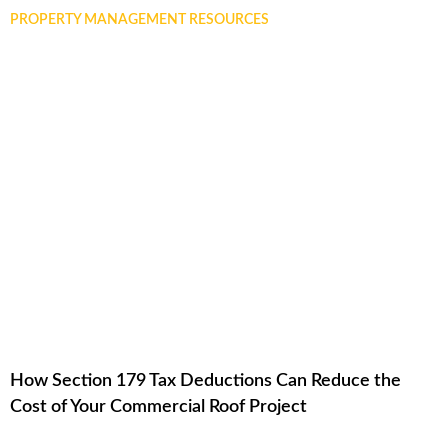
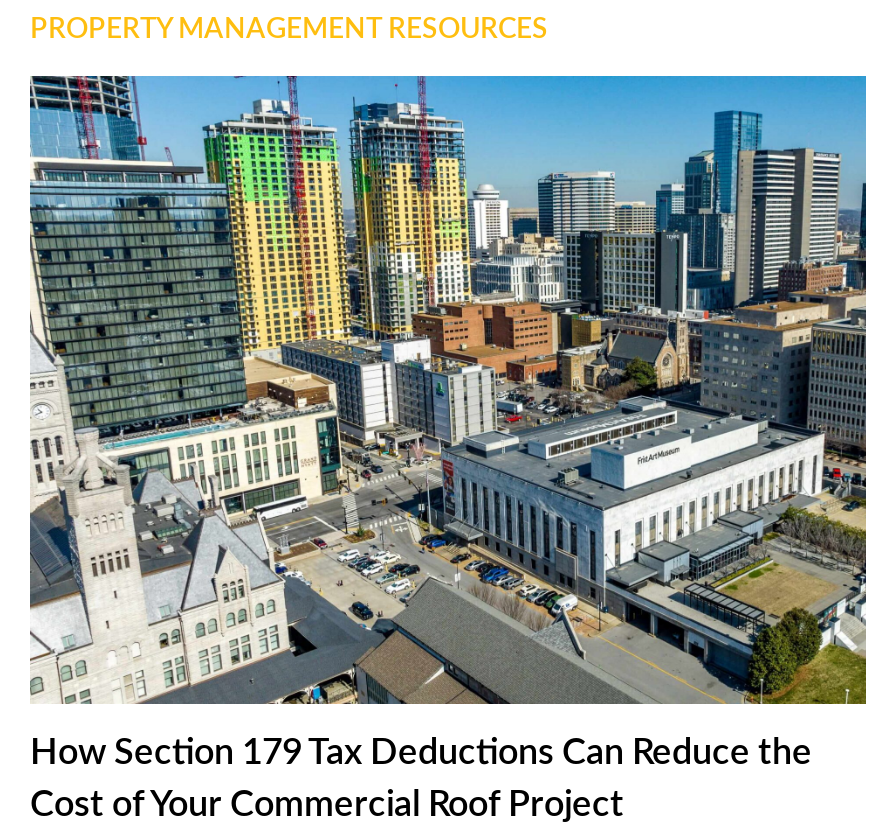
none -> [28,74,868,706] [image]

